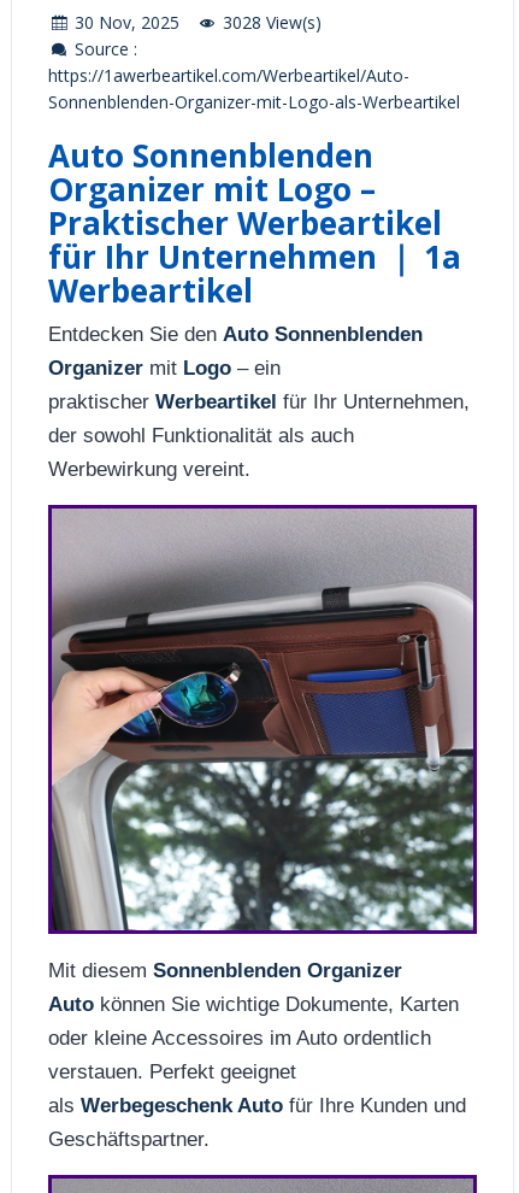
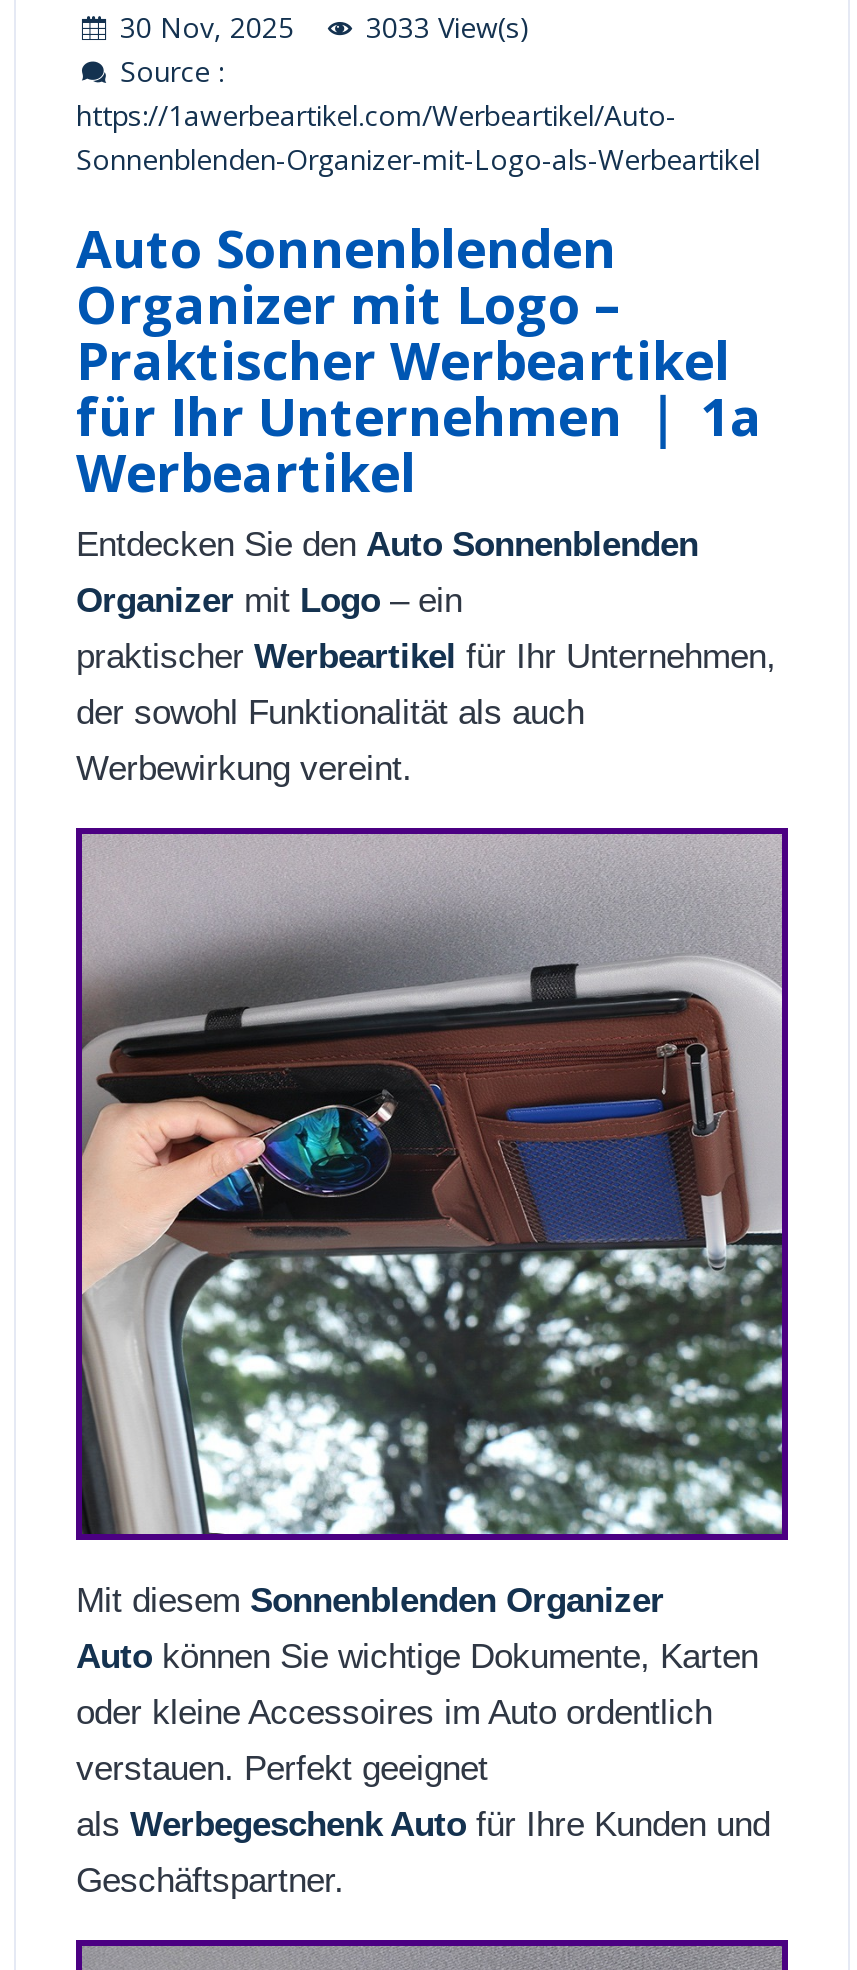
[70,11,322,34] 30 Nov, 2025 3028 View(s) -> [112,9,530,47] 30 Nov, 2025 3033 View(s)

